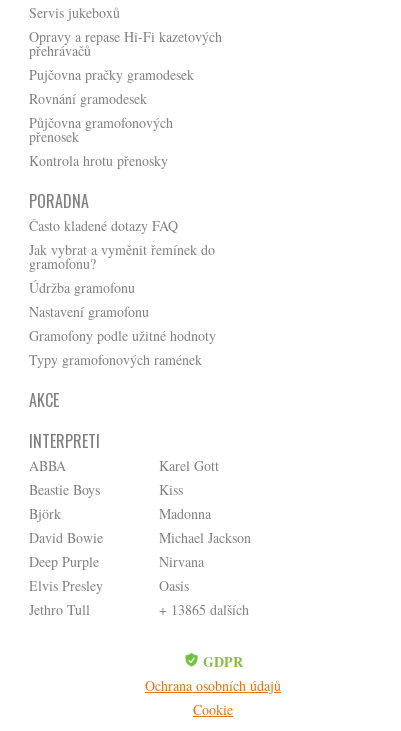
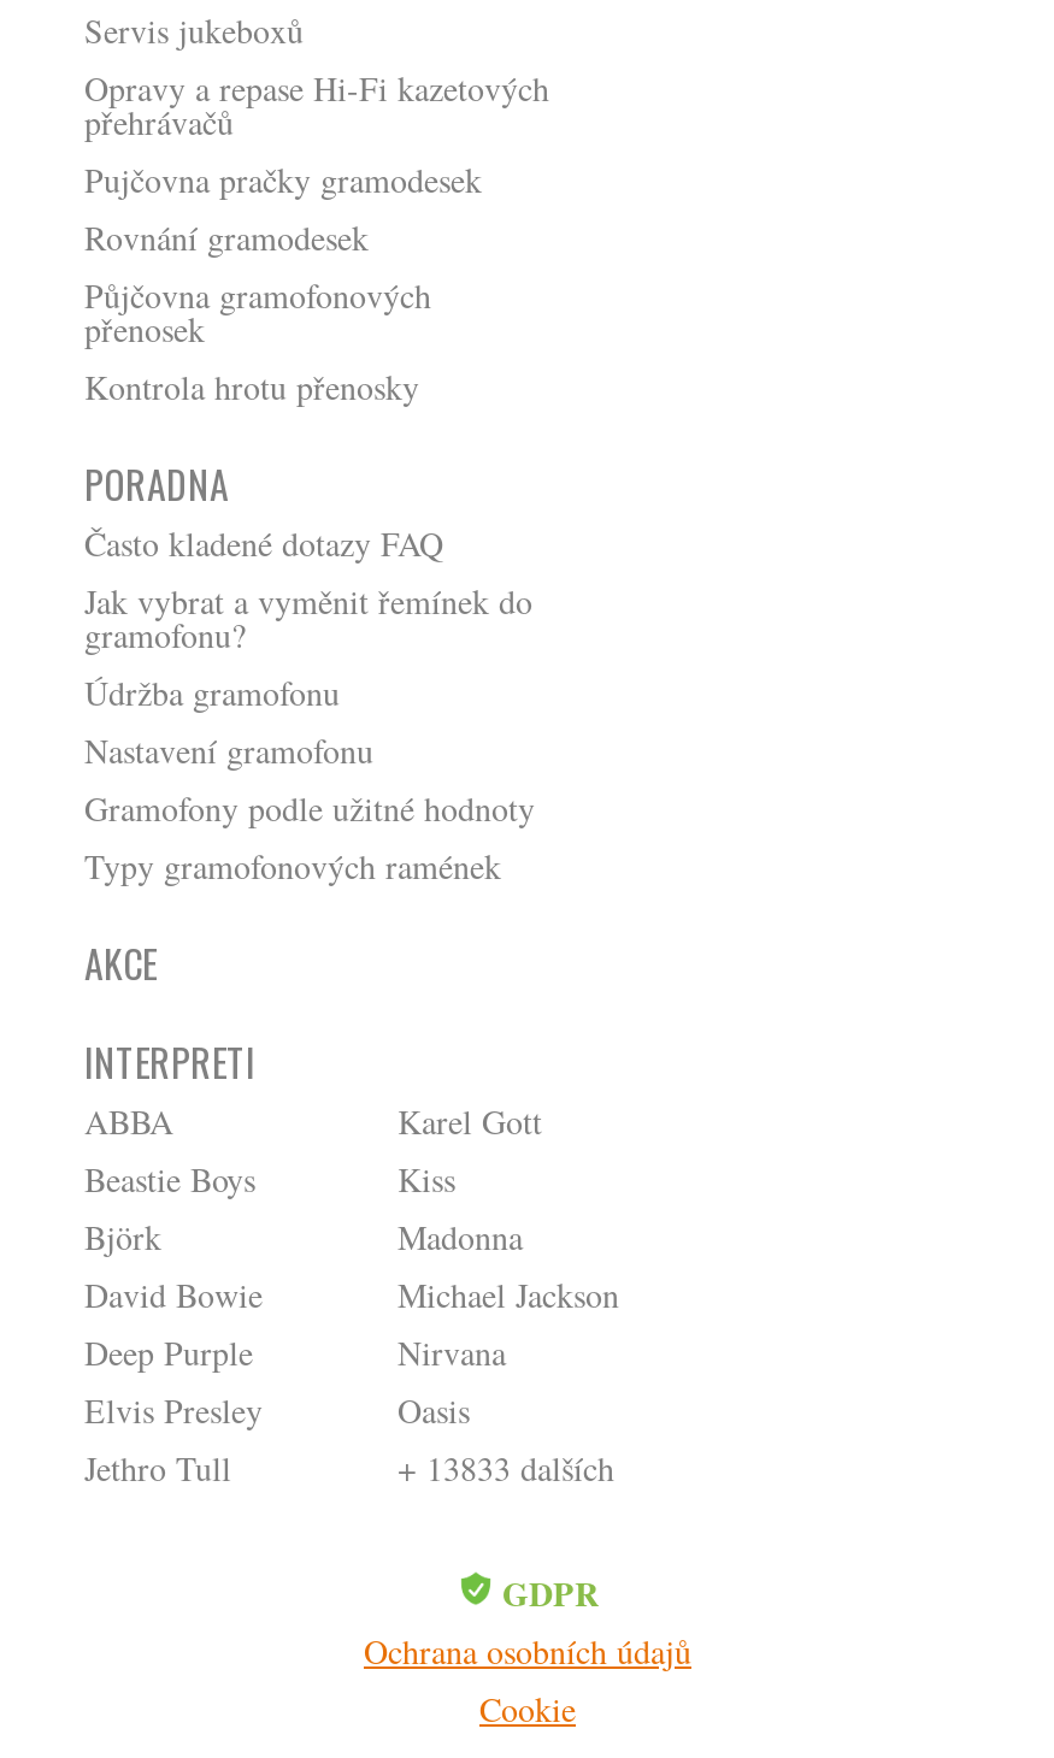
[159,600,249,619] + 13865 dalších -> [398,1445,614,1491] + 13833 dalších

